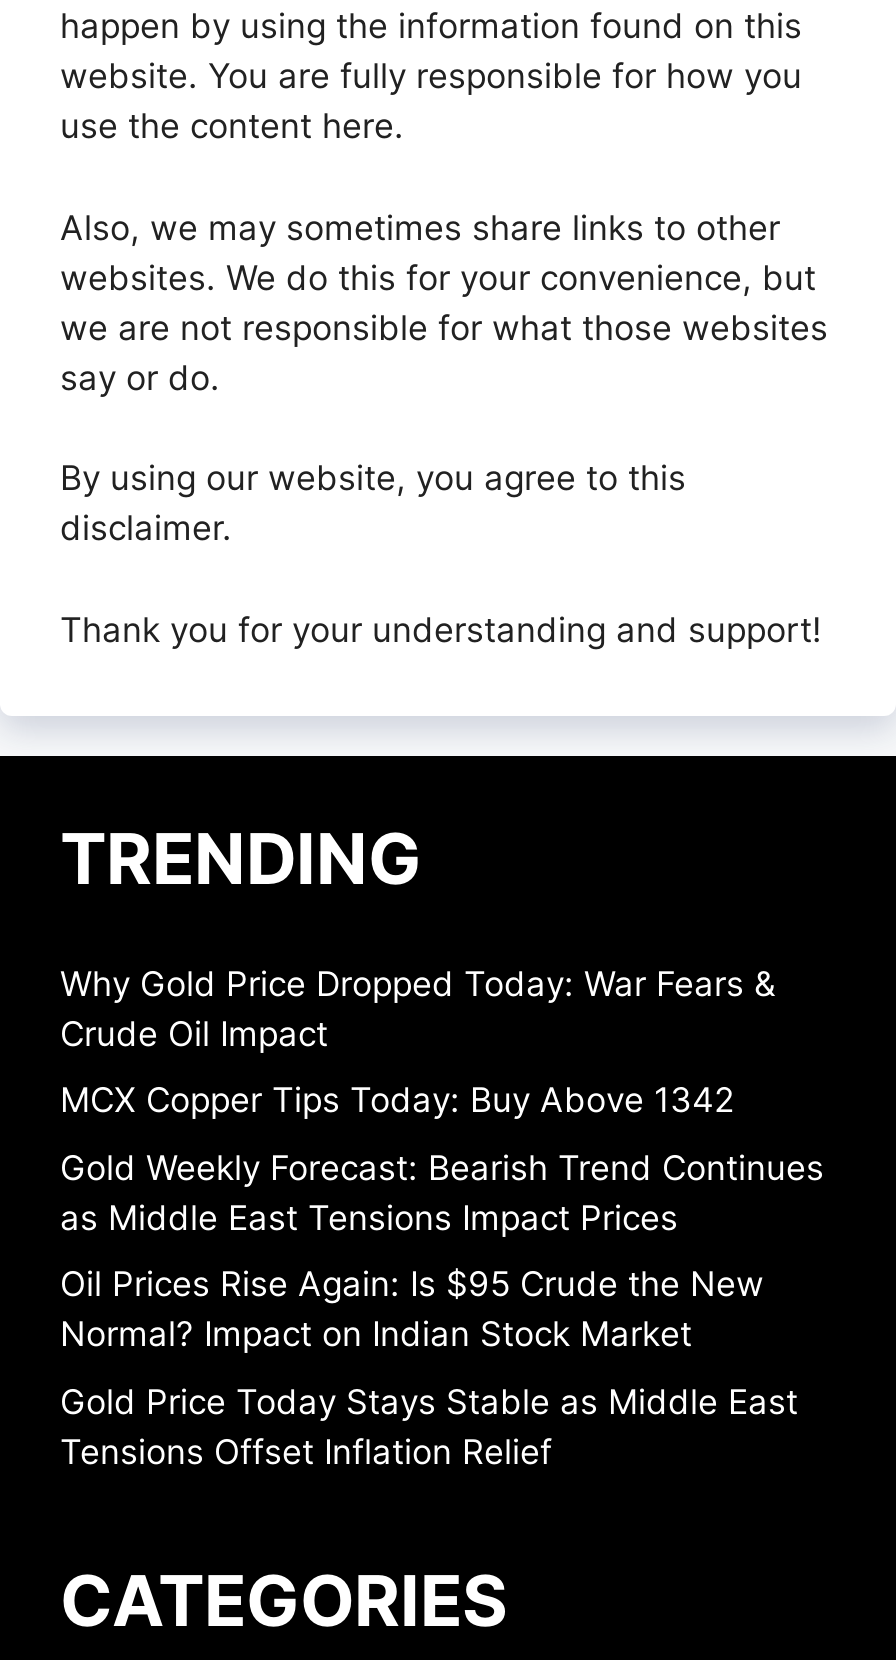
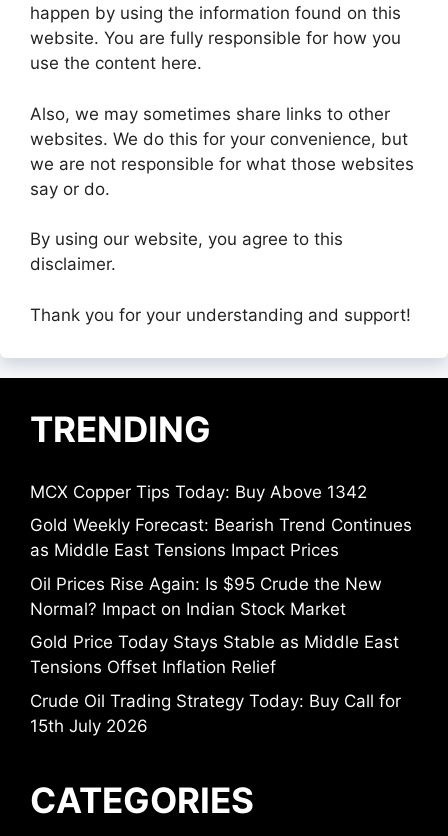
[60,963,776,1053] Why Gold Price Dropped Today: War Fears & | Crude Oil Impact -> none
moved [60,1080,824,1471] -> [30,482,412,677]: MCX Copper Tips Today: Buy Above 1342 | Gold Weekly Forecast: Bearish Trend Continues | as Middle East Tensions Impact Prices | Oil Prices Rise Again: Is $95 Crude the New | Normal? Impact on Indian Stock Market | Gold Price Today Stays Stable as Middle East | Tensions Offset Inflation Relief
none -> [30,691,401,736] Crude Oil Trading Strategy Today: Buy Call for | 15th July 2026

